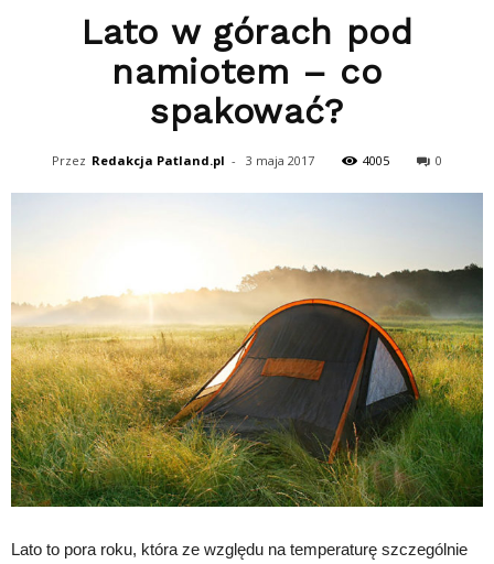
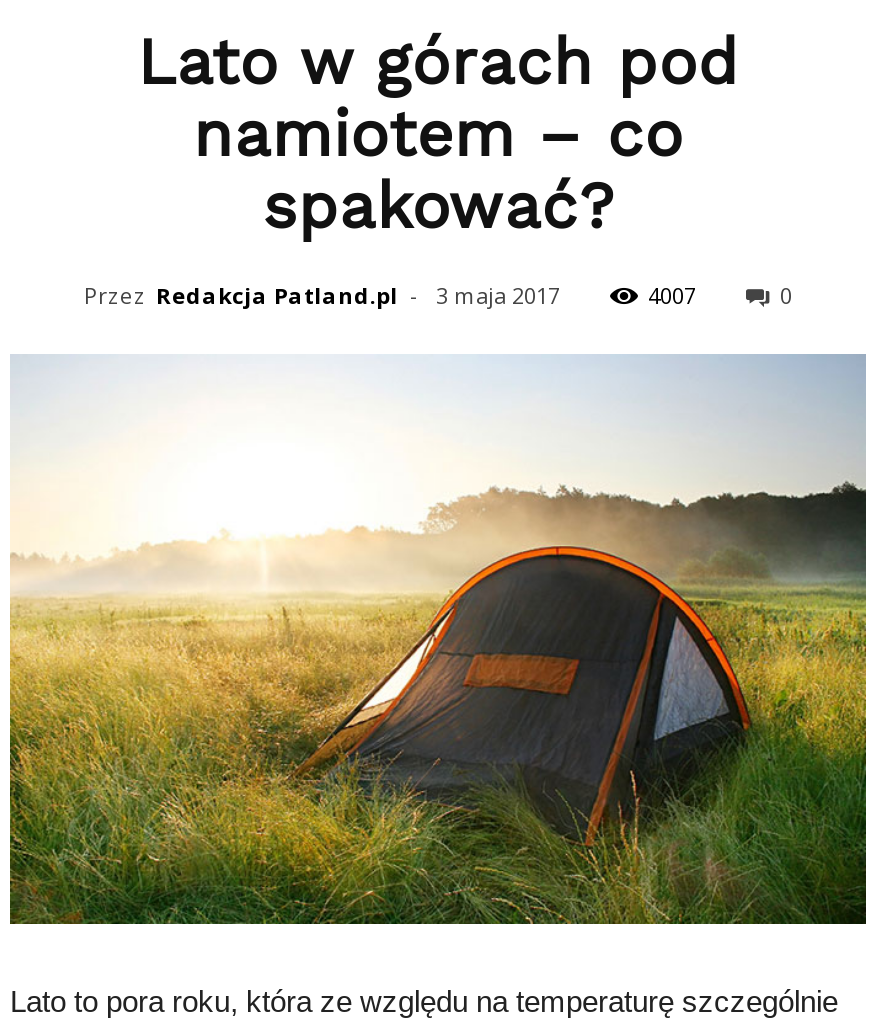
[363,152,389,169] 4005 -> [648,280,696,310] 4007

